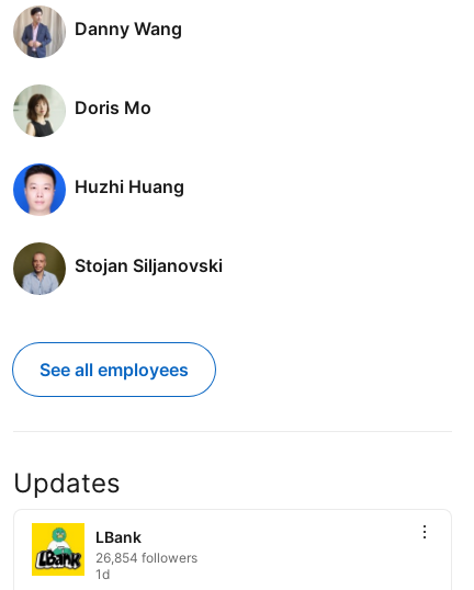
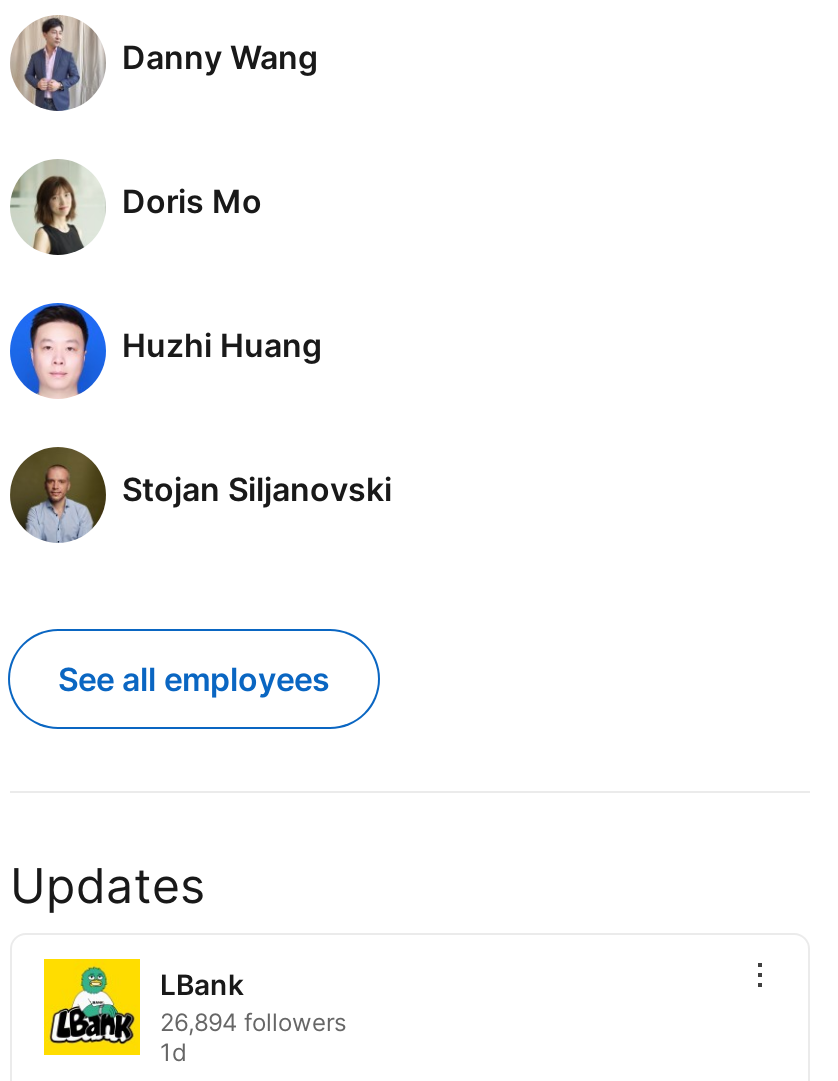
[95,549,198,566] 26,854 followers -> [160,1007,346,1037] 26,894 followers

